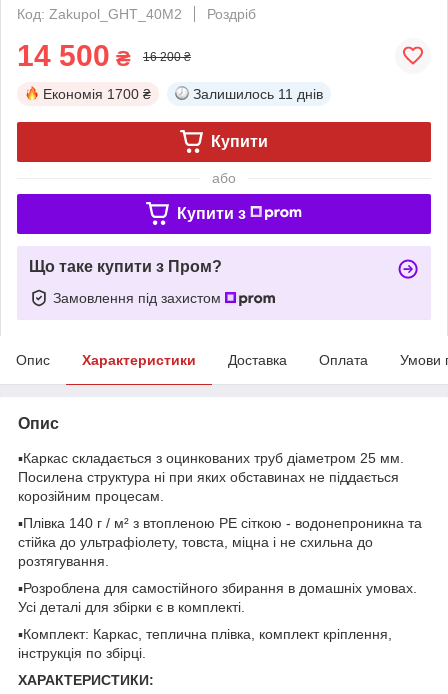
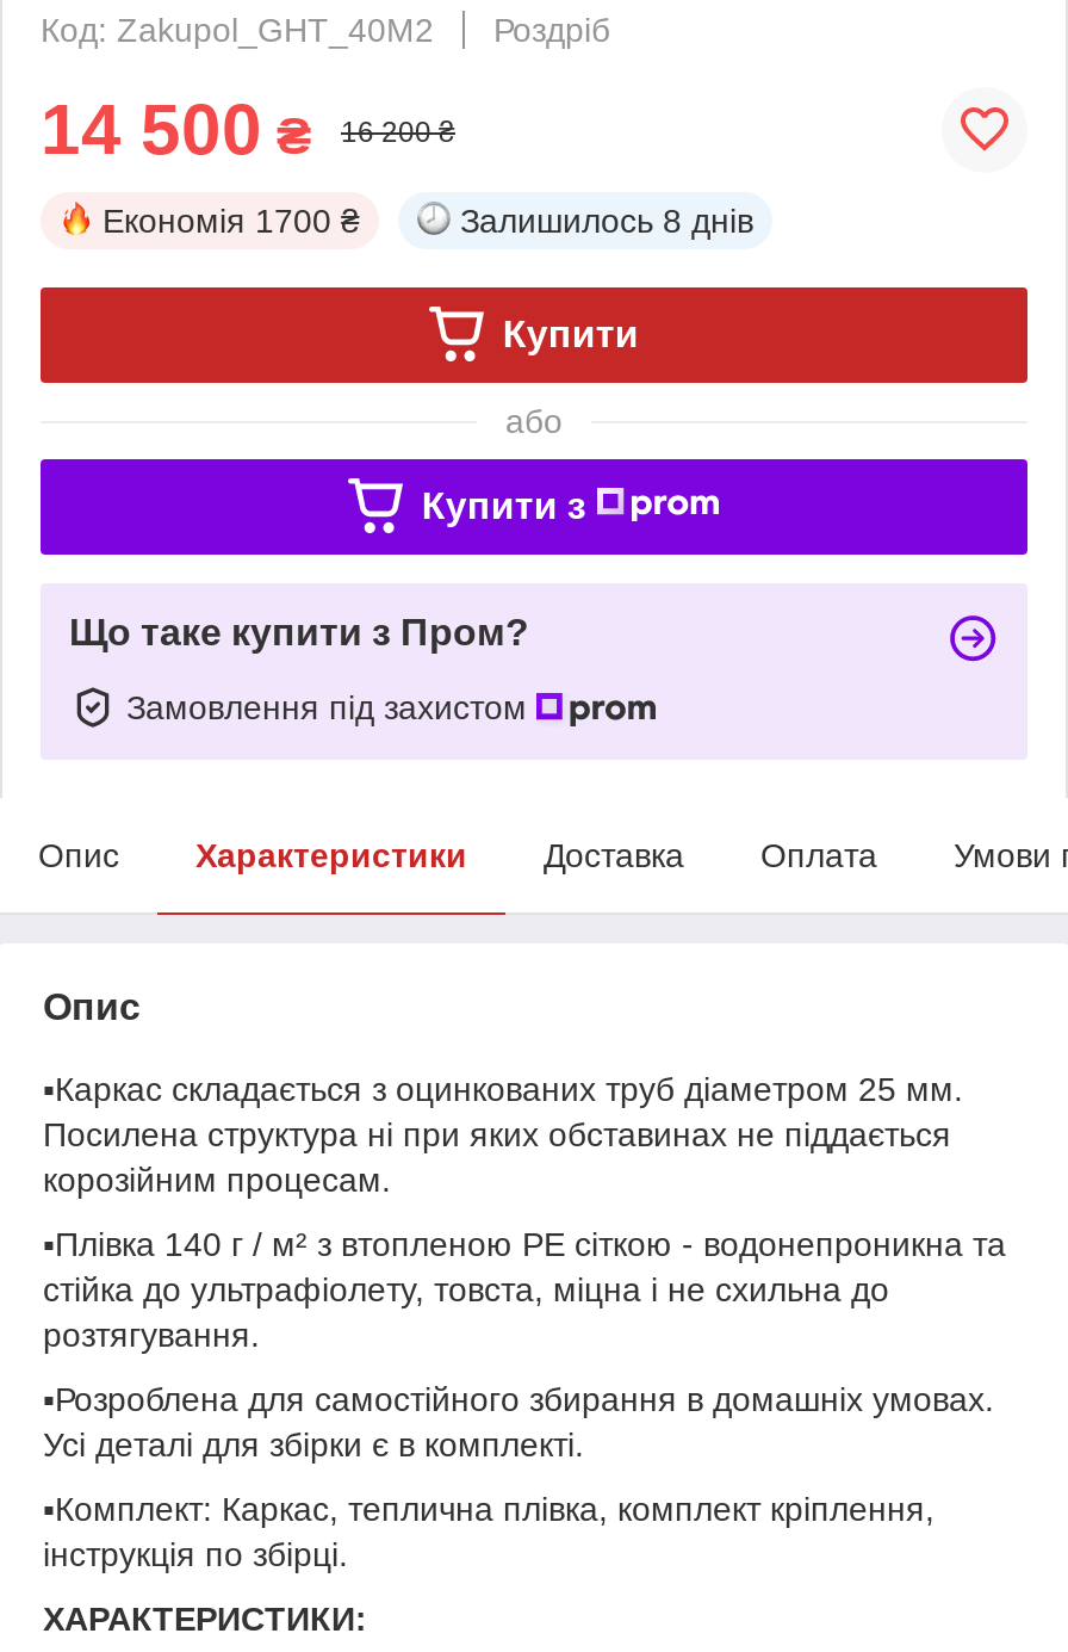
[193,86,323,102] Залишилось 11 днів -> [460,201,753,239] Залишилось 8 днів

